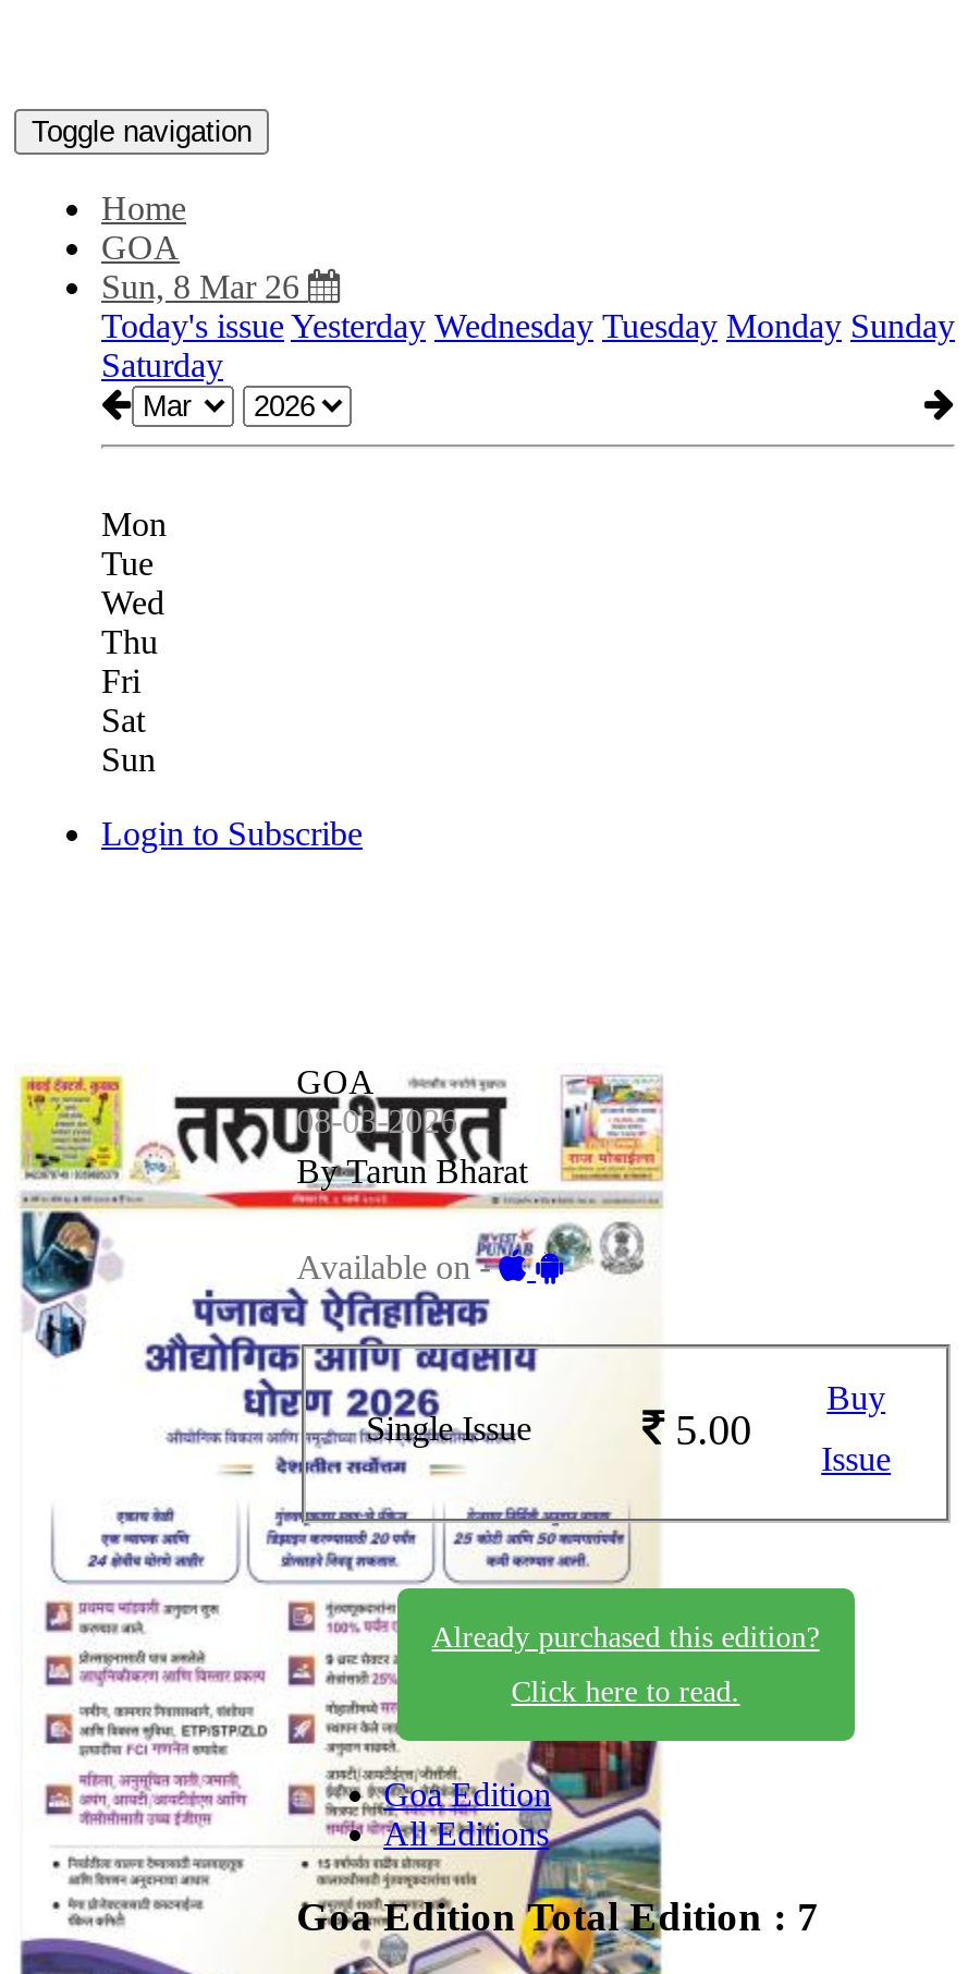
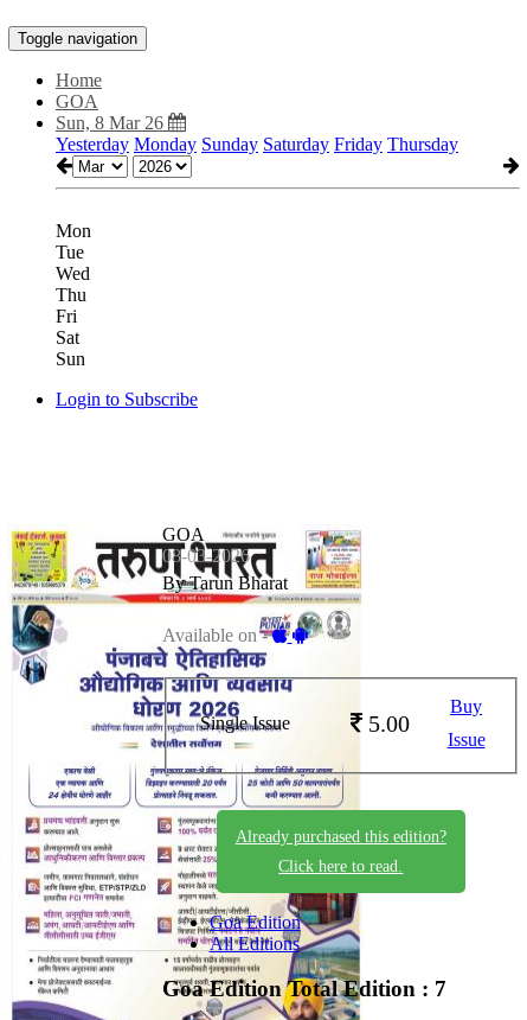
[101,307,955,383] Today's issue Yesterday Wednesday Tuesday Monday Sunday | Saturday -> [56,134,458,154] Yesterday Monday Sunday Saturday Friday Thursday

